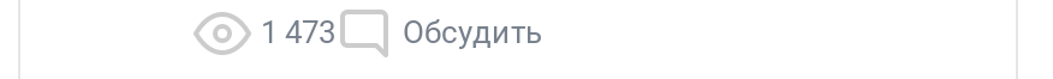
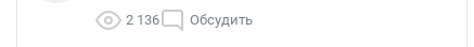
[261,15,542,51] 1 473 Обсудить -> [126,12,253,28] 2 136 Обсудить

